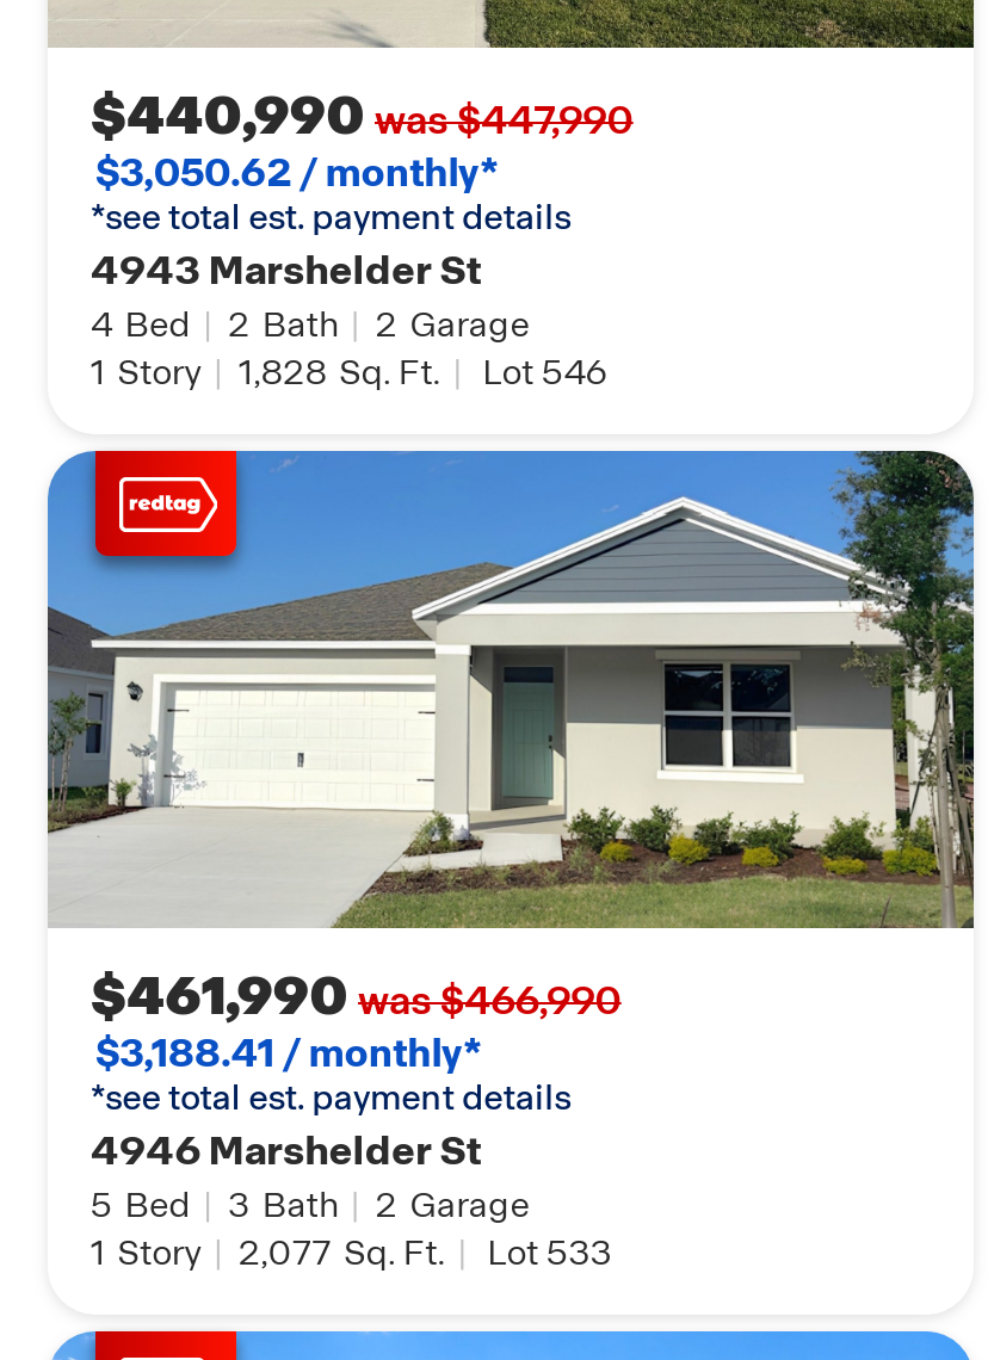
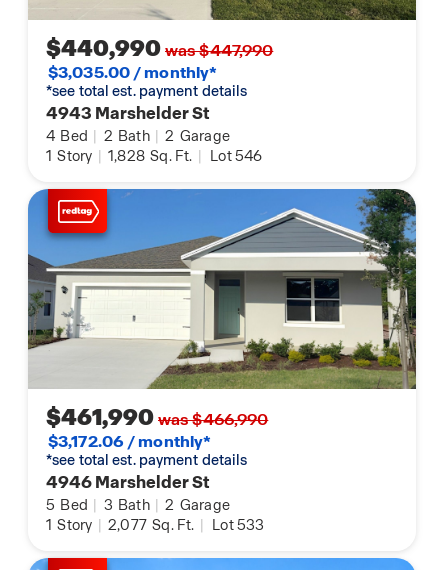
[95,148,499,199] $3,050.62 / monthly* -> [48,62,217,83] $3,035.00 / monthly*
[95,1029,483,1079] $3,188.41 / monthly* -> [48,431,211,452] $3,172.06 / monthly*

